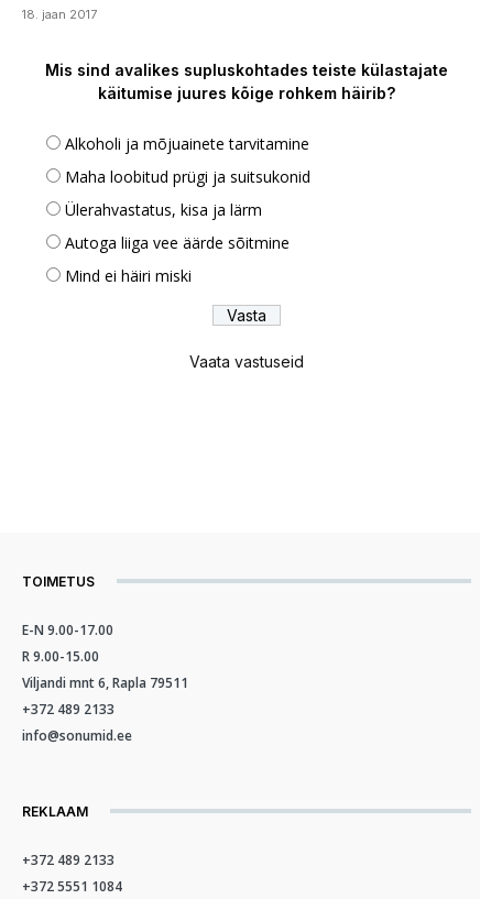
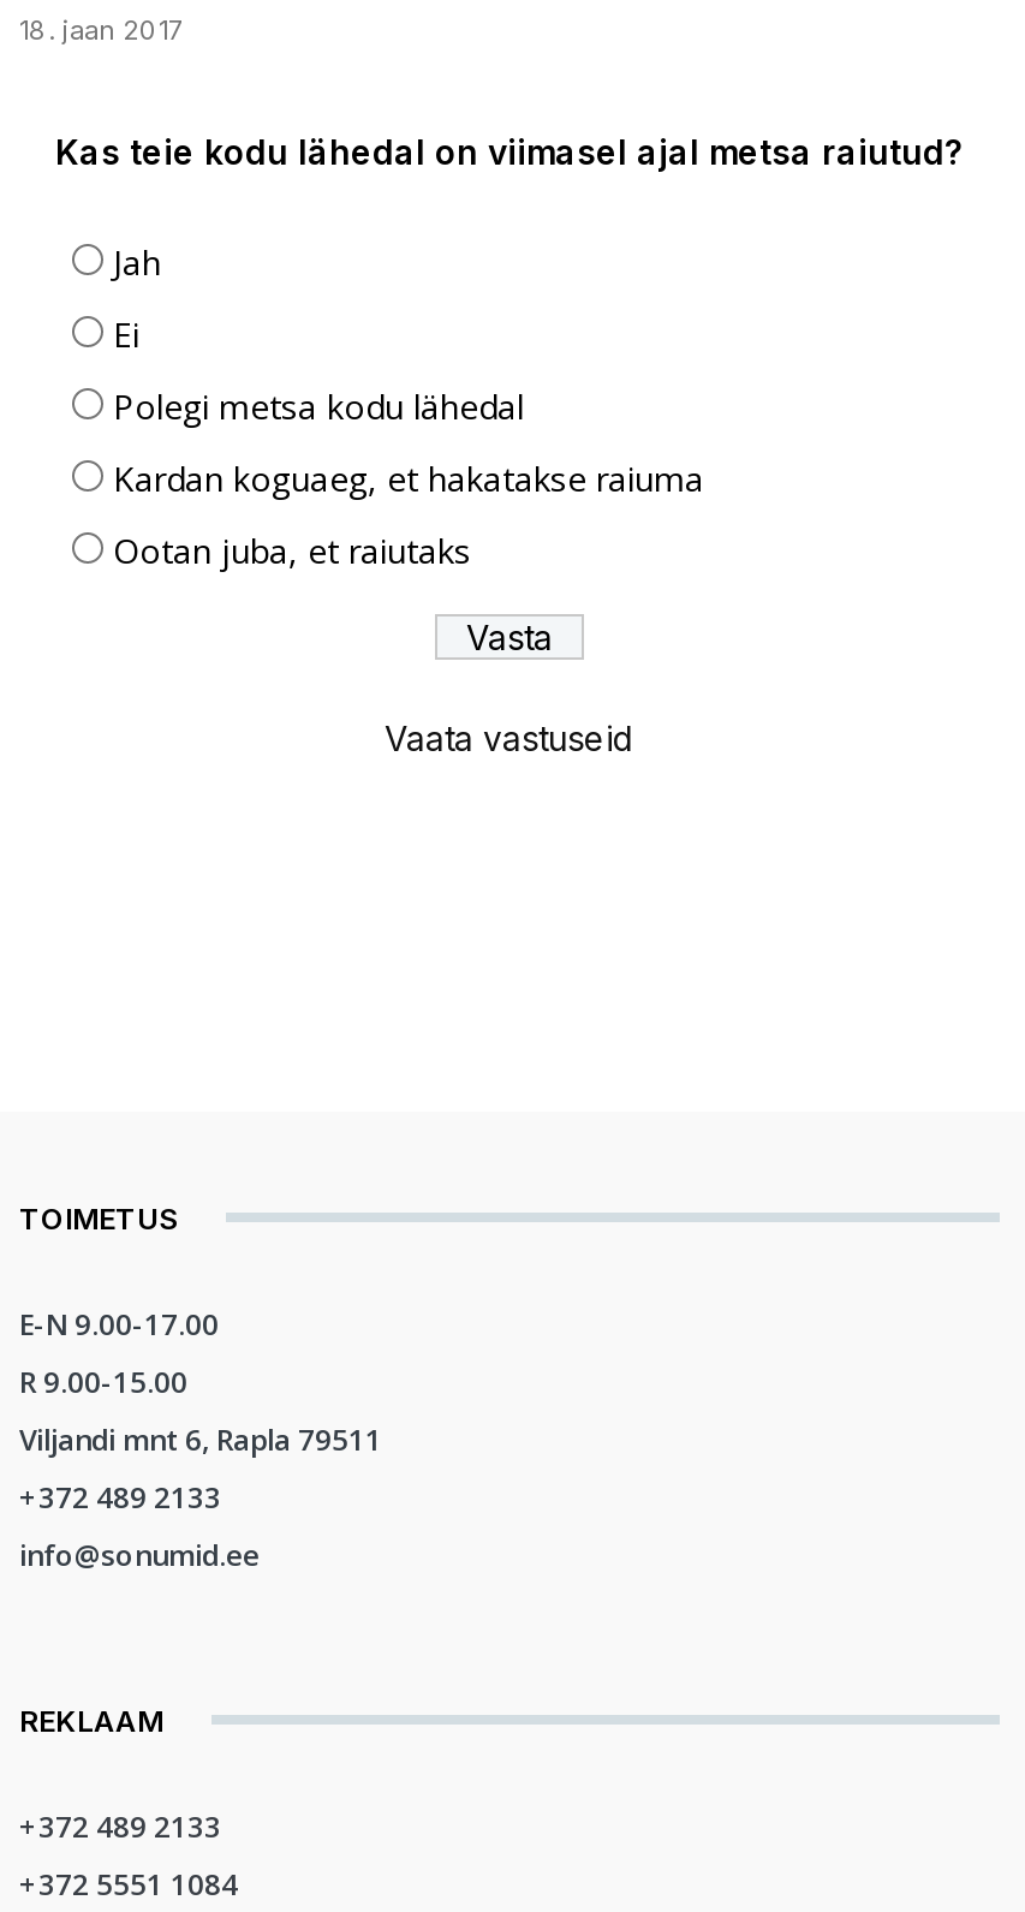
[45,60,448,102] Mis sind avalikes supluskohtades teiste külastajate | käitumise juures kõige rohkem häirib? -> [55,130,964,171] Kas teie kodu lähedal on viimasel ajal metsa raiutud?
[65,133,309,154] Alkoholi ja mõjuainete tarvitamine -> [113,238,161,284] Jah
[65,166,310,187] Maha loobitud prügi ja suitsukonid -> [113,311,139,356] Ei
[65,199,262,220] Ülerahvastatus, kisa ja lärm -> [113,383,524,428] Polegi metsa kodu lähedal
[65,232,290,253] Autoga liiga vee äärde sõitmine -> [113,455,704,500] Kardan koguaeg, et hakatakse raiuma
[65,265,192,286] Mind ei häiri miski -> [113,527,471,573] Ootan juba, et raiutaks

